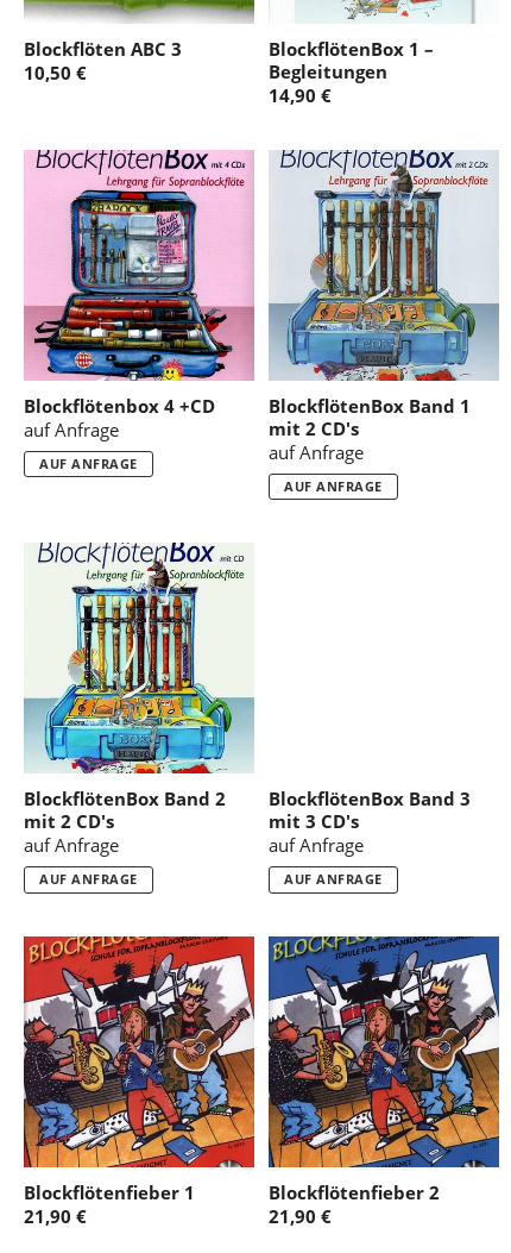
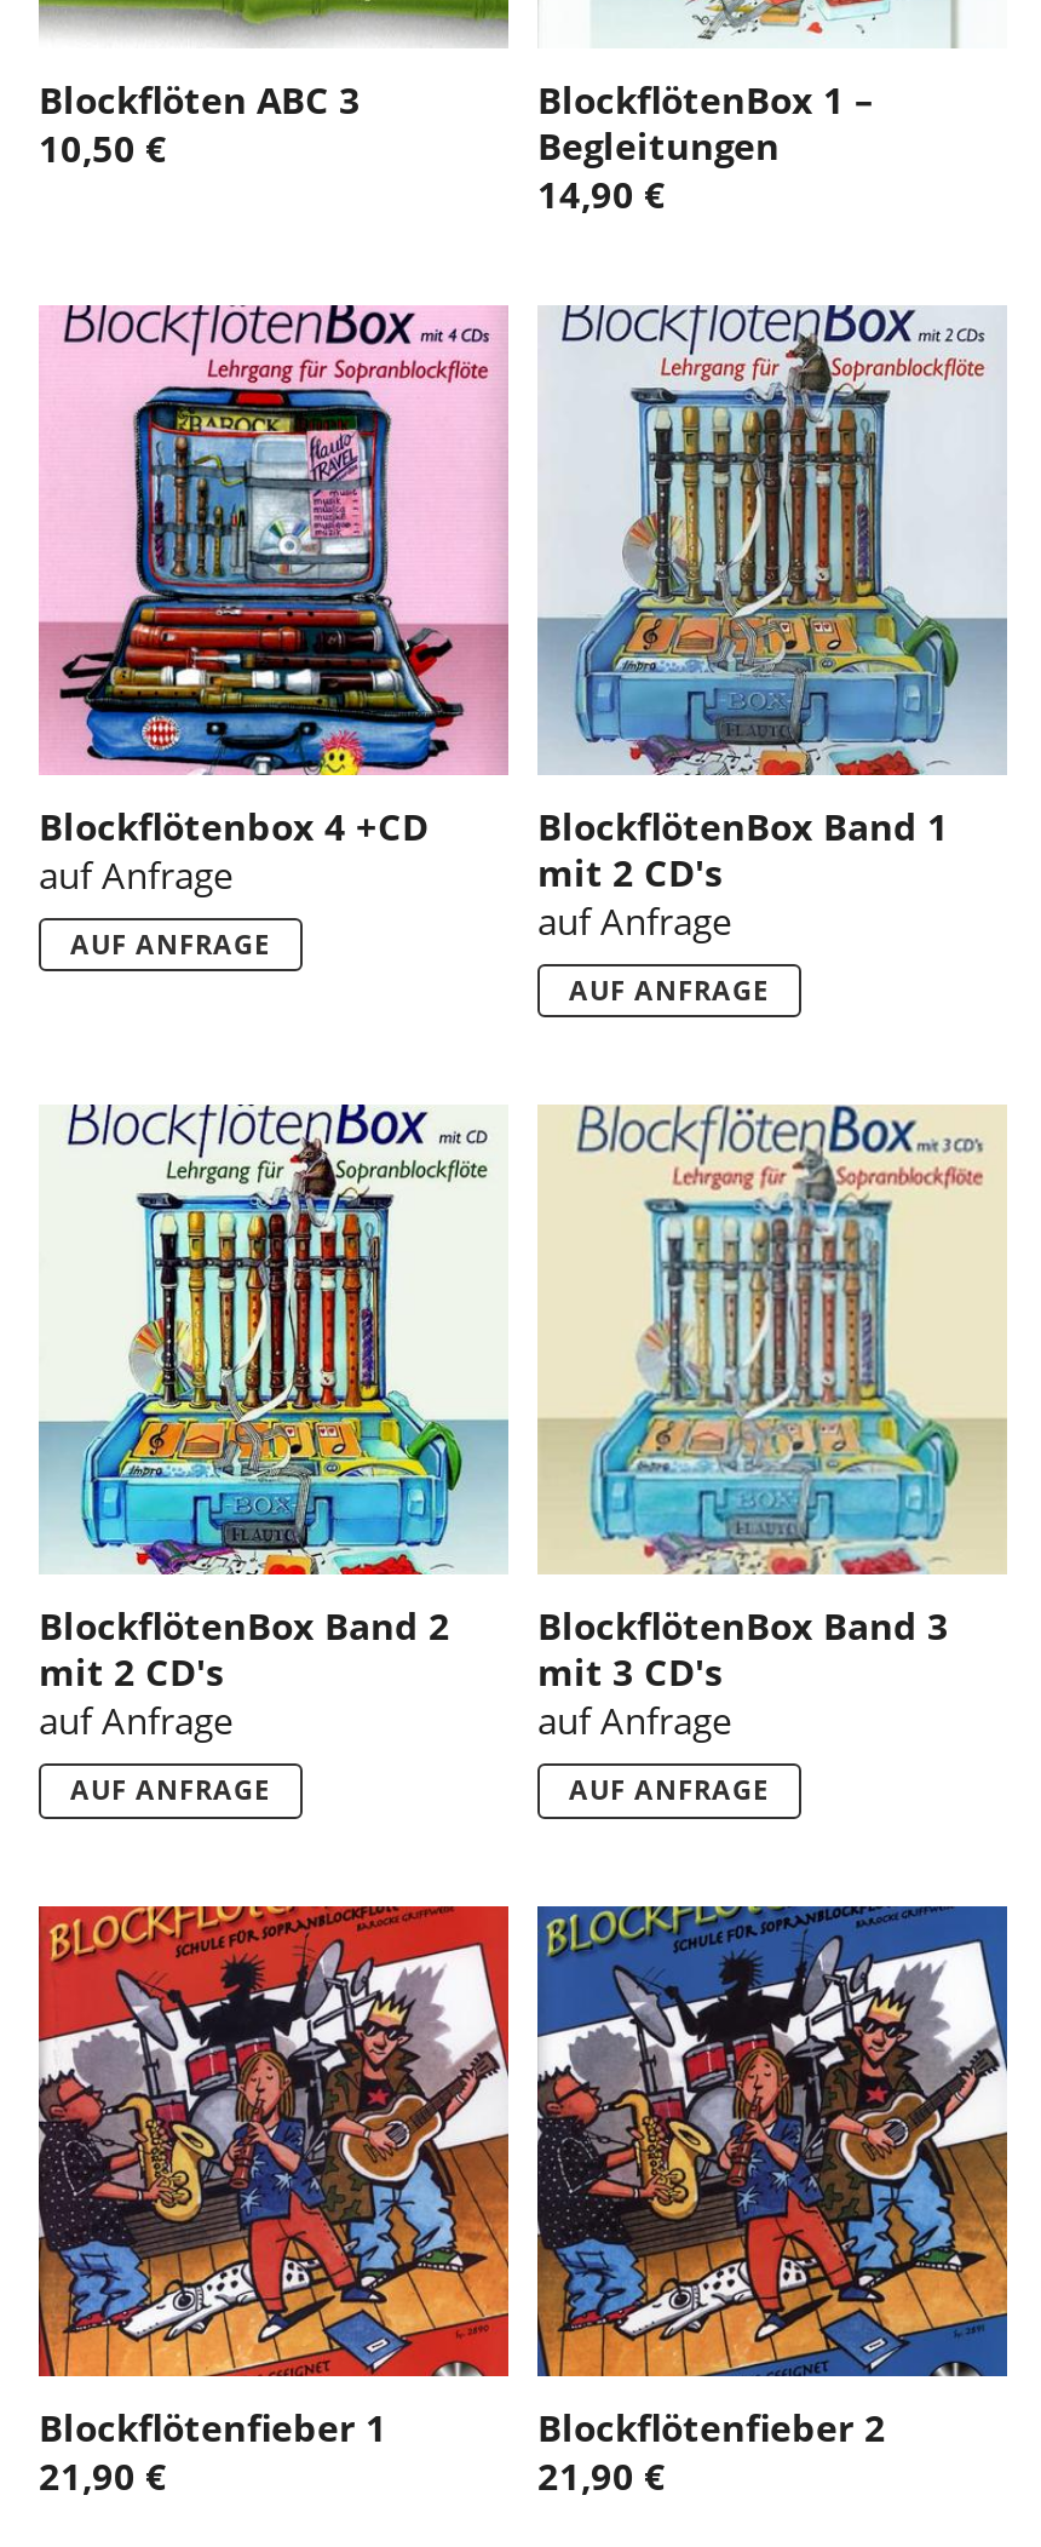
none -> [535,1102,1010,1577] [image]

